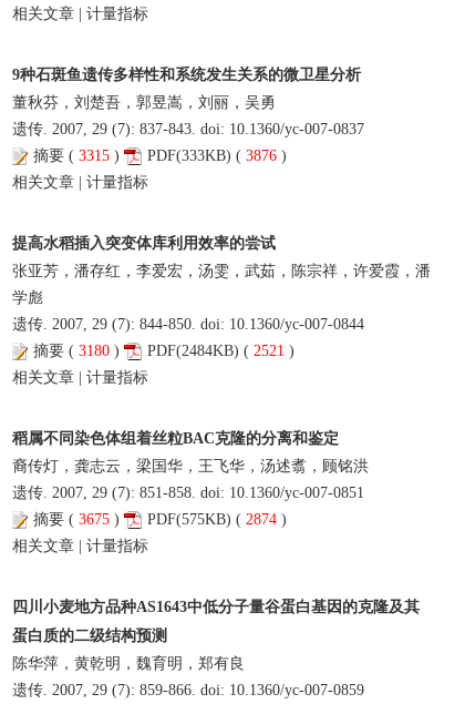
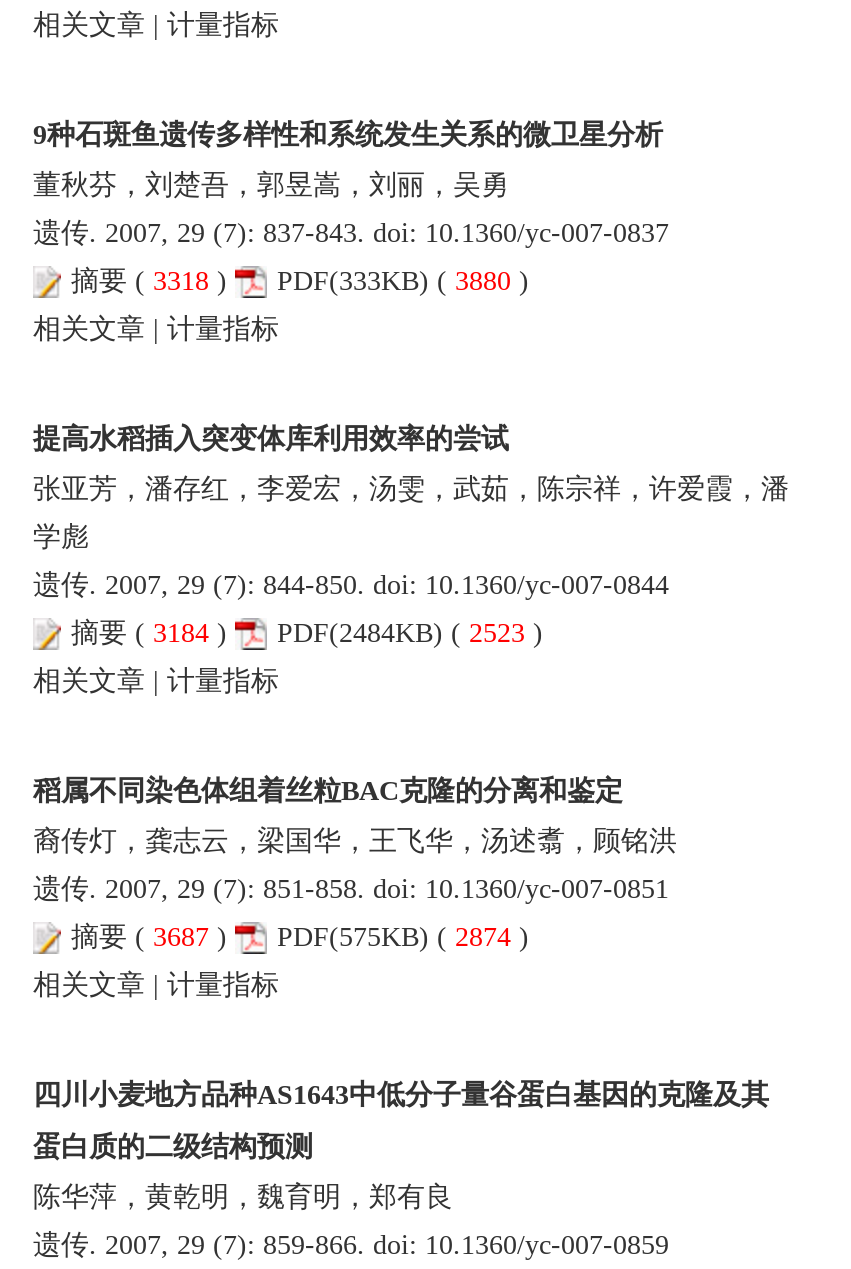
[33,147,124,164] 摘要(3315) -> [71,265,235,295] 摘要(3318)
[147,147,287,164] PDF(333KB) (3876) -> [277,265,529,295] PDF(333KB) (3880)
[33,342,124,359] 摘要(3180) -> [71,617,235,647] 摘要(3184)
[147,342,294,359] PDF(2484KB) (2521) -> [277,617,543,647] PDF(2484KB) (2523)
[33,511,287,527] 摘要(3675) PDF(575KB) (2874) -> [71,921,529,951] 摘要(3687) PDF(575KB) (2874)

